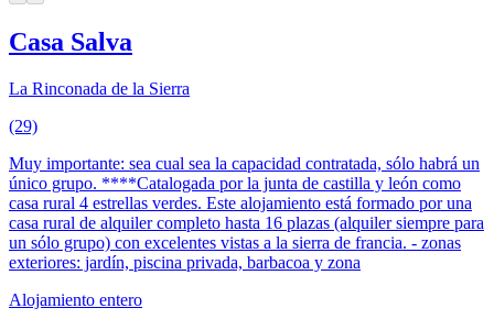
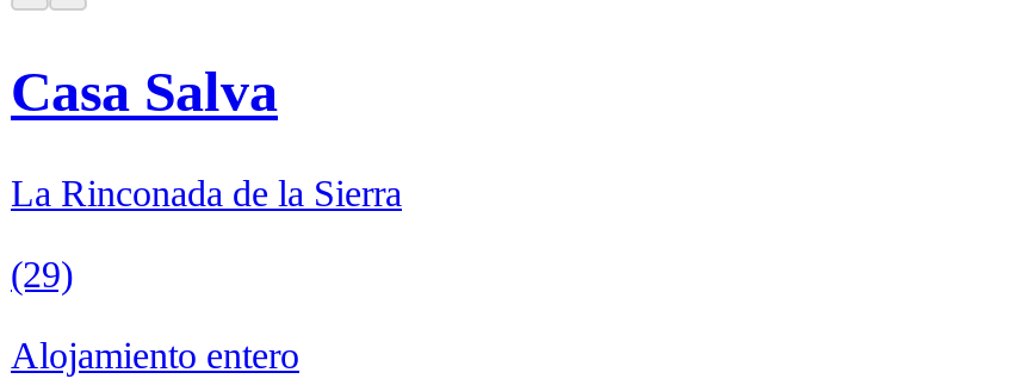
[9,154,484,272] Muy importante: sea cual sea la capacidad contratada, sólo habrá un | único grupo. ****Catalogada por la junta de castilla y león como | casa rural 4 estrellas verdes. Este alojamiento está formado por una | casa rural de alquiler completo hasta 16 plazas (alquiler siempre para | un sólo grupo) con excelentes vistas a la sierra de francia. - zonas | exteriores: jardín, piscina privada, barbacoa y zona -> none

